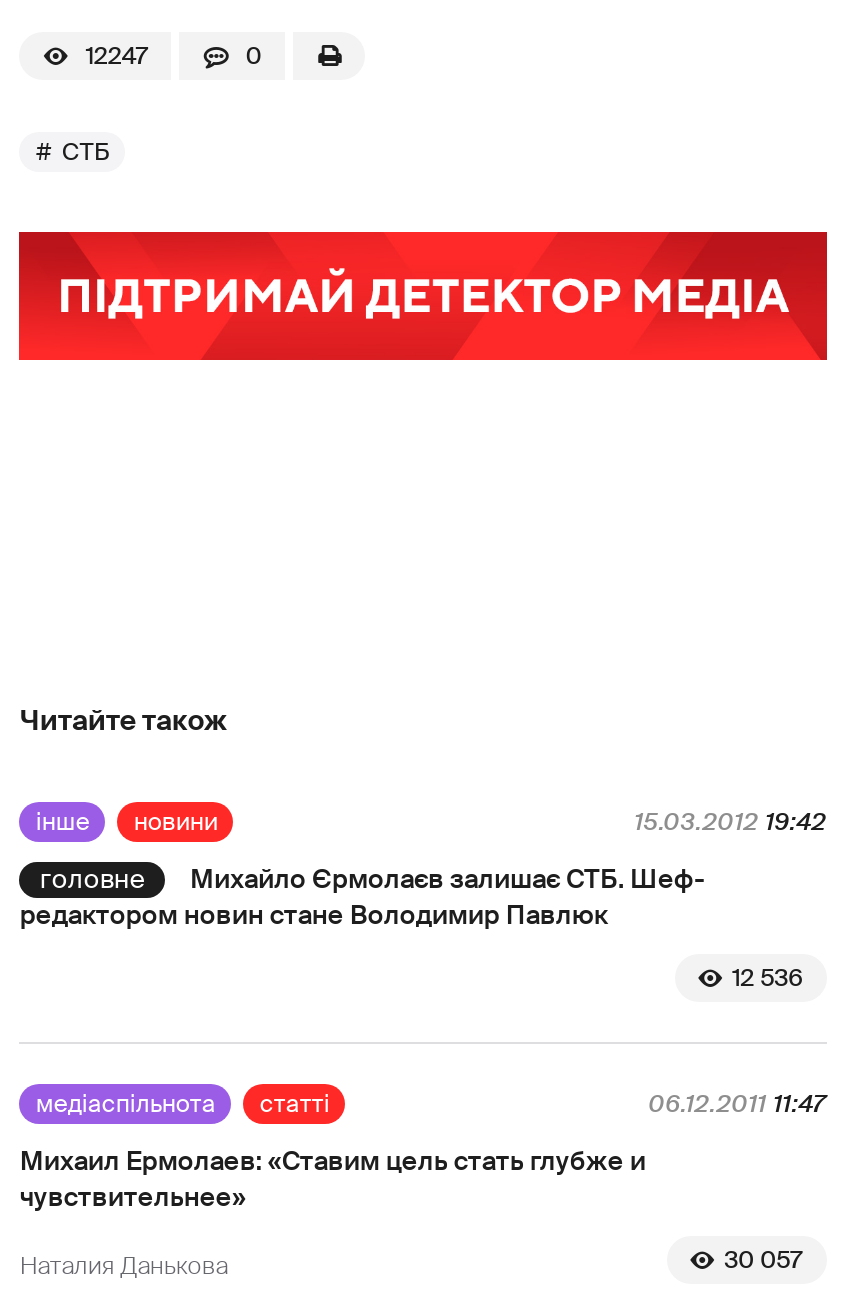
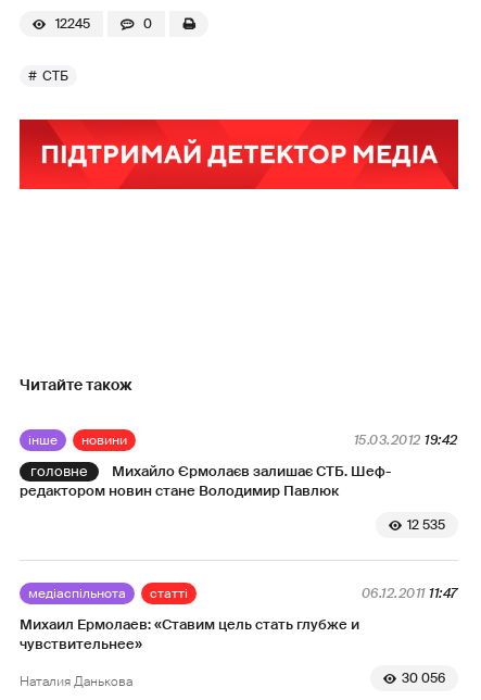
[86,40,148,72] 12247 -> [56,15,91,32] 12245
[732,962,802,994] 12 536 -> [407,516,445,534] 12 535
[724,1244,802,1276] 30 057 -> [401,670,445,687] 30 056

